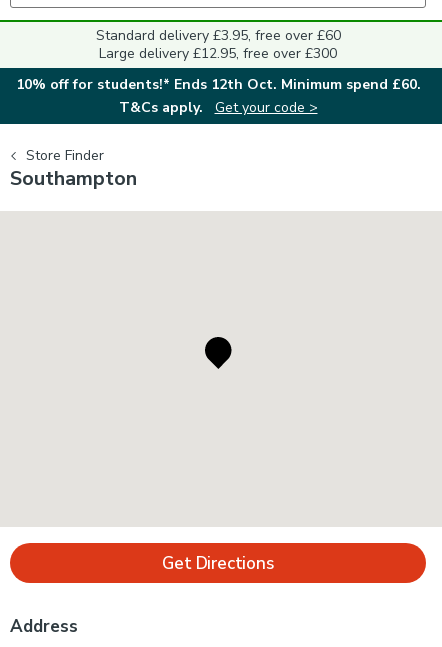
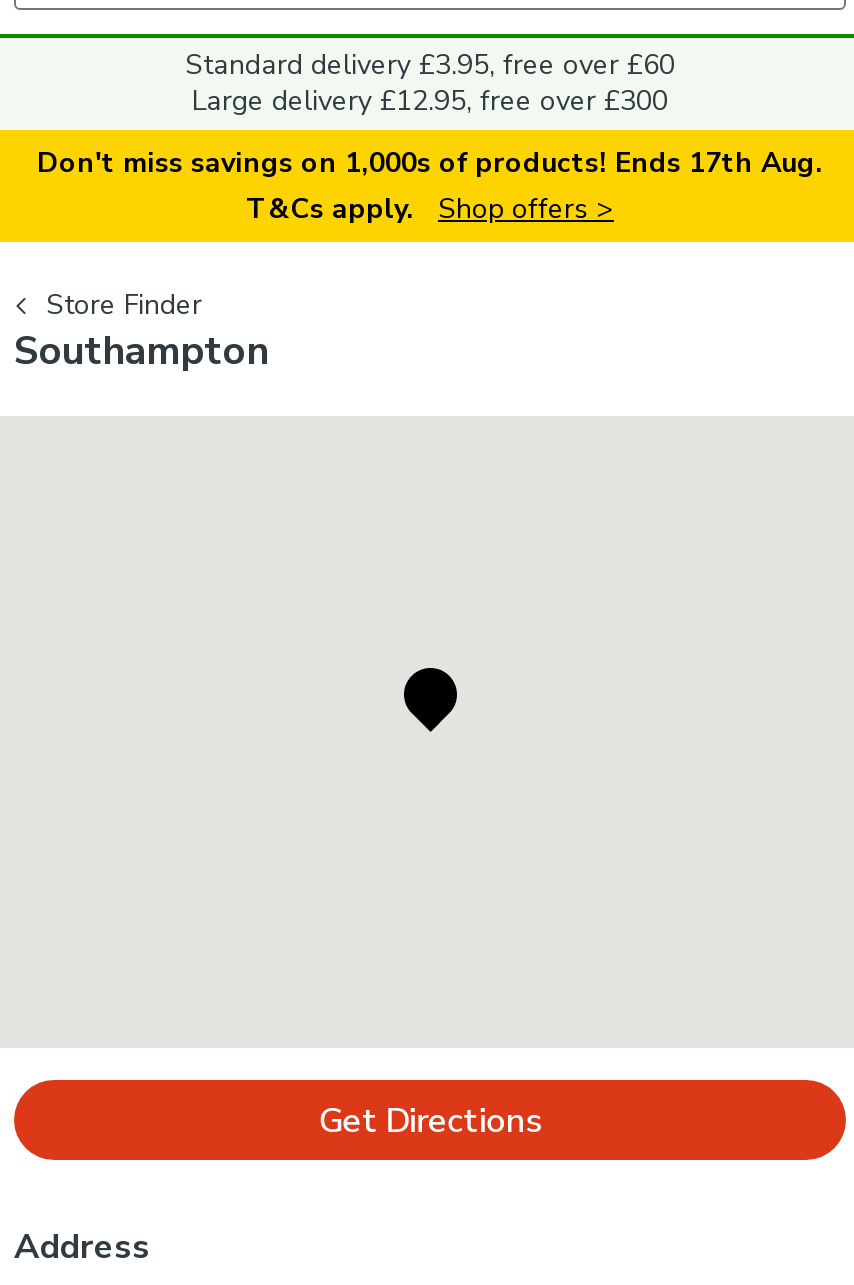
[15,75,420,117] 10% off for students!* Ends 12th Oct. Minimum spend £60. | T&Cs apply. Get your code > -> [37,144,823,228] Don't miss savings on 1,000s of products! Ends 17th Aug. | T&Cs apply. Shop offers >

